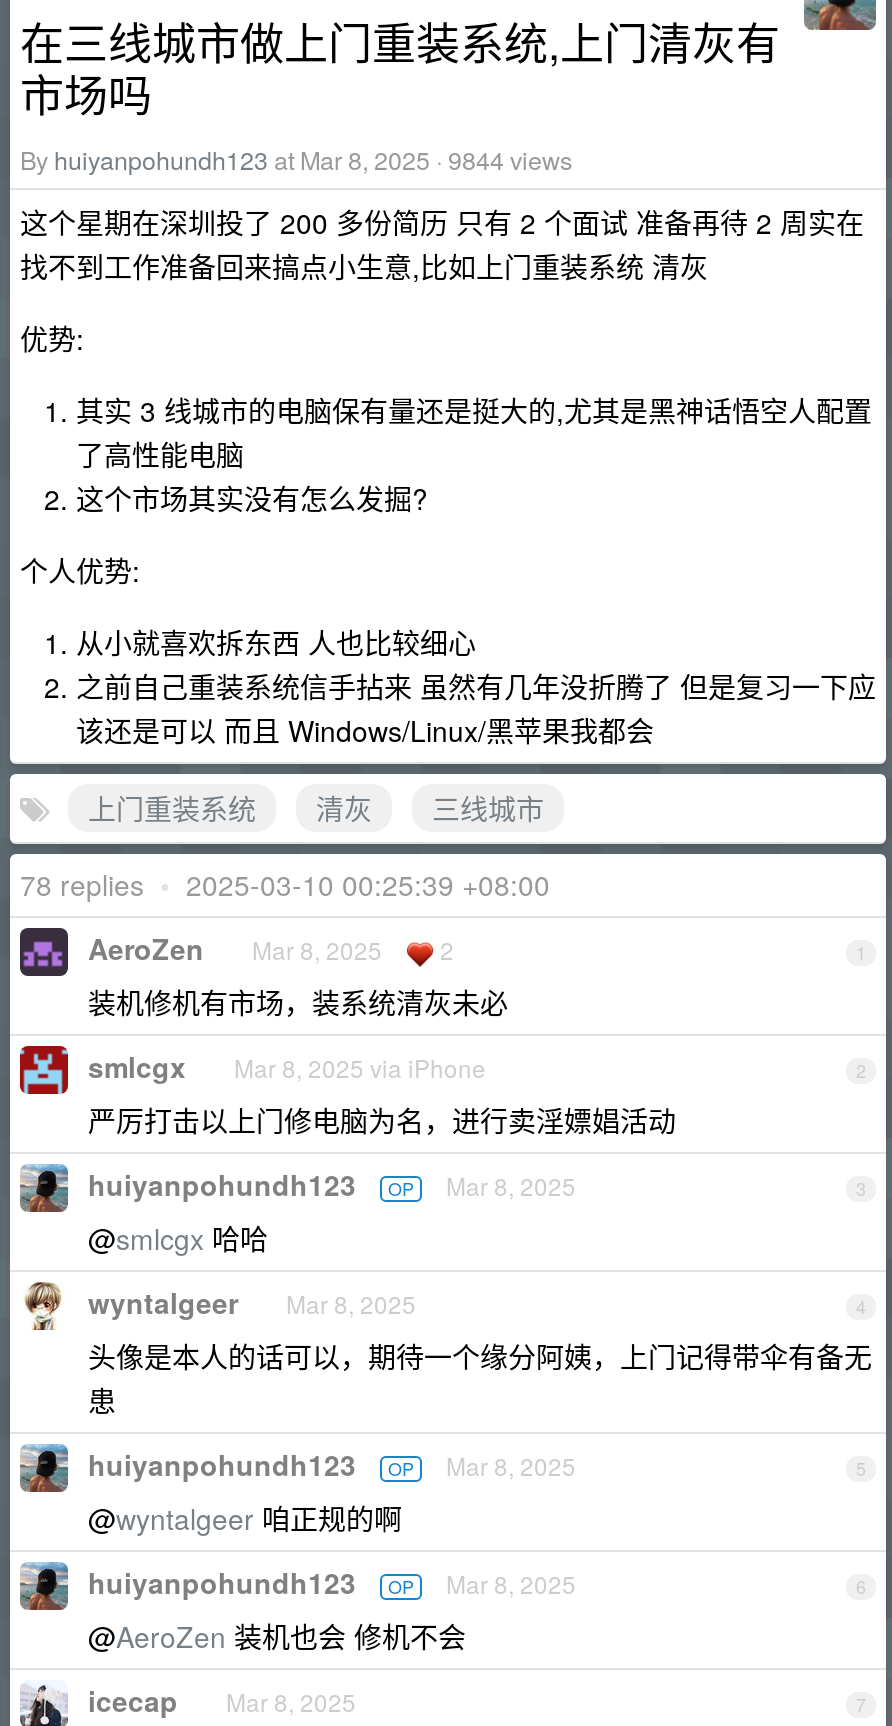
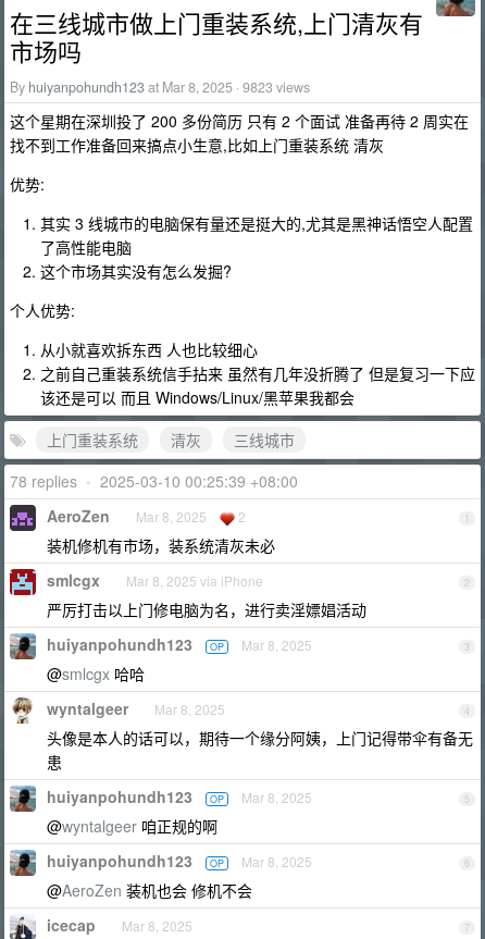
[20,142,572,178] By huiyanpohundh123 at Mar 8, 2025 · 9844 views -> [10,77,310,97] By huiyanpohundh123 at Mar 8, 2025 · 9823 views

